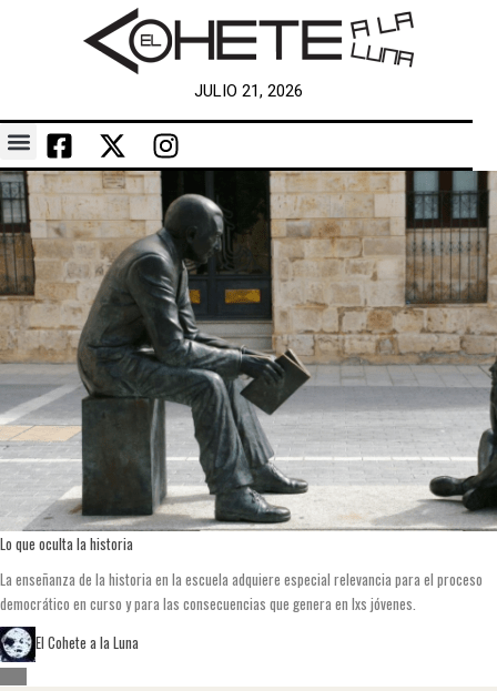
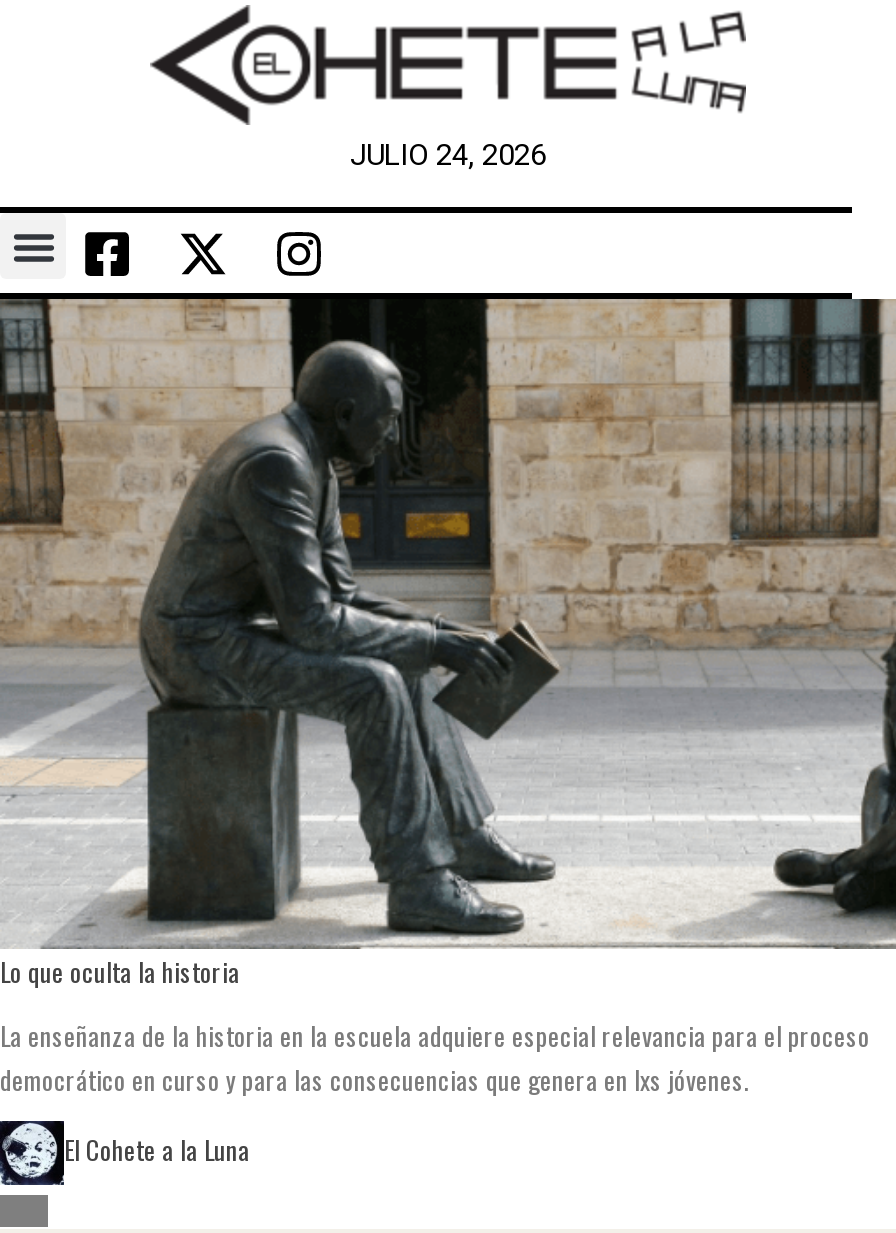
[194,81,303,101] JULIO 21, 2026 -> [350,137,546,173] JULIO 24, 2026

